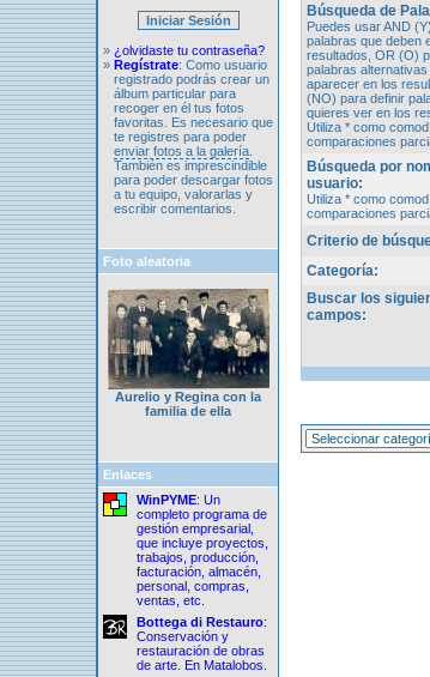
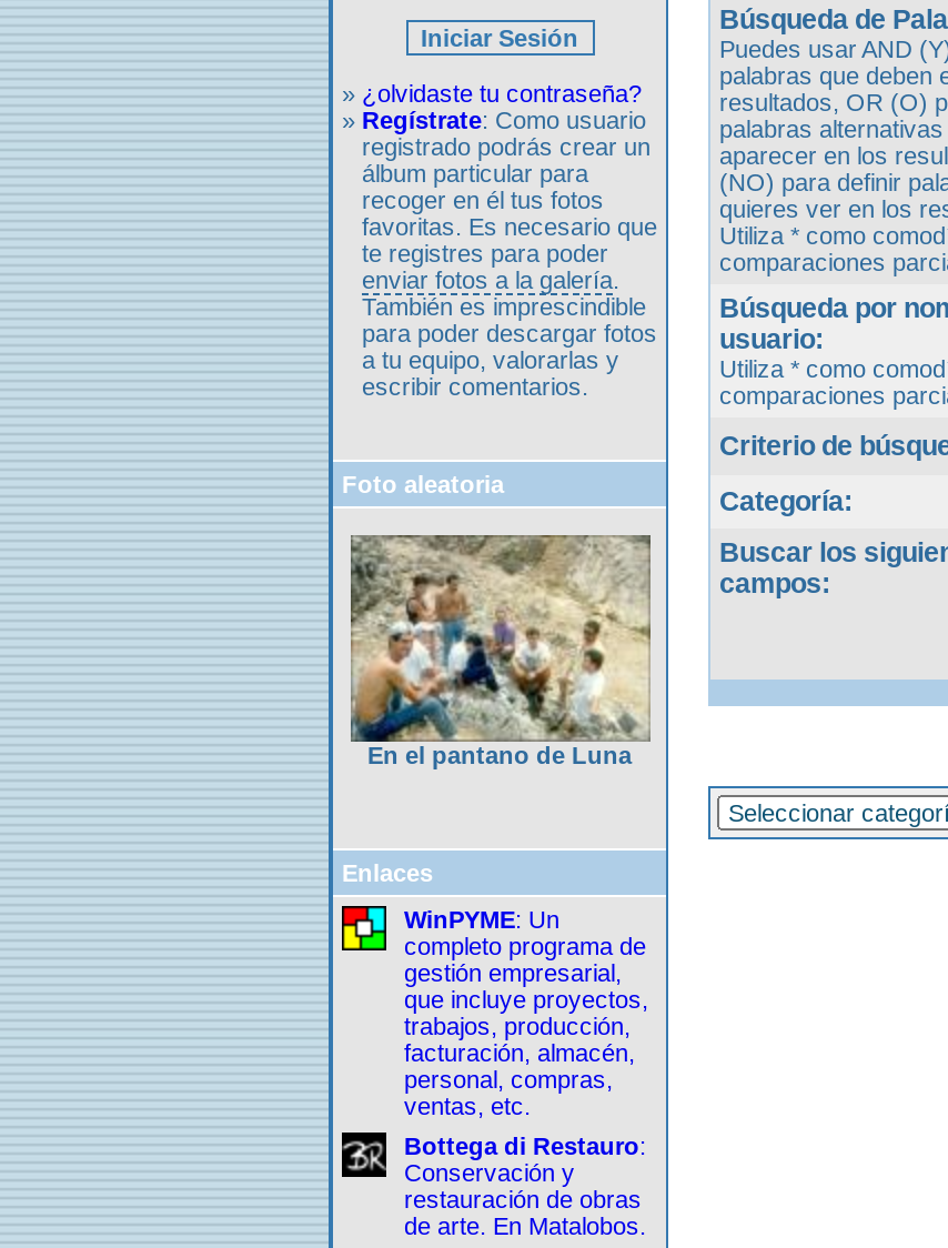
[108,289,271,418] [image] | Aurelio y Regina con la | familia de ella -> [349,535,651,768] [image] | En el pantano de Luna

